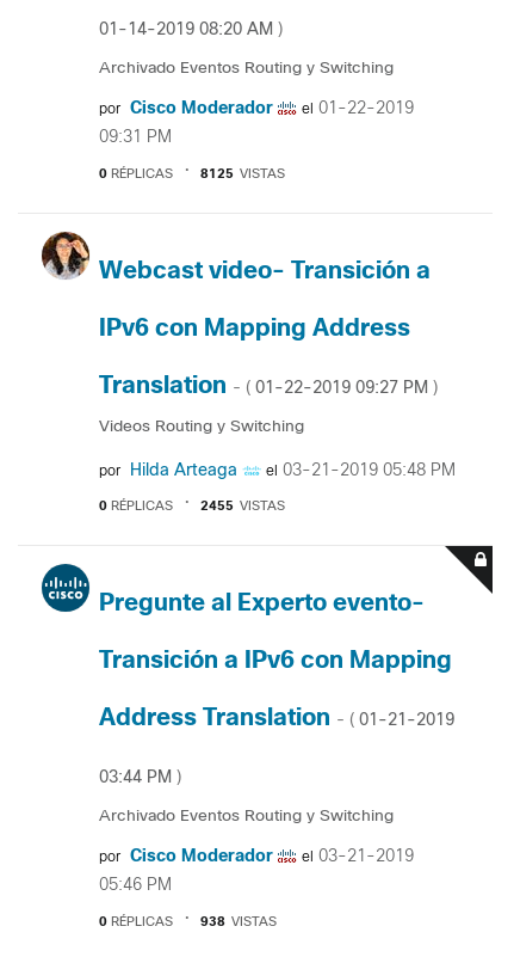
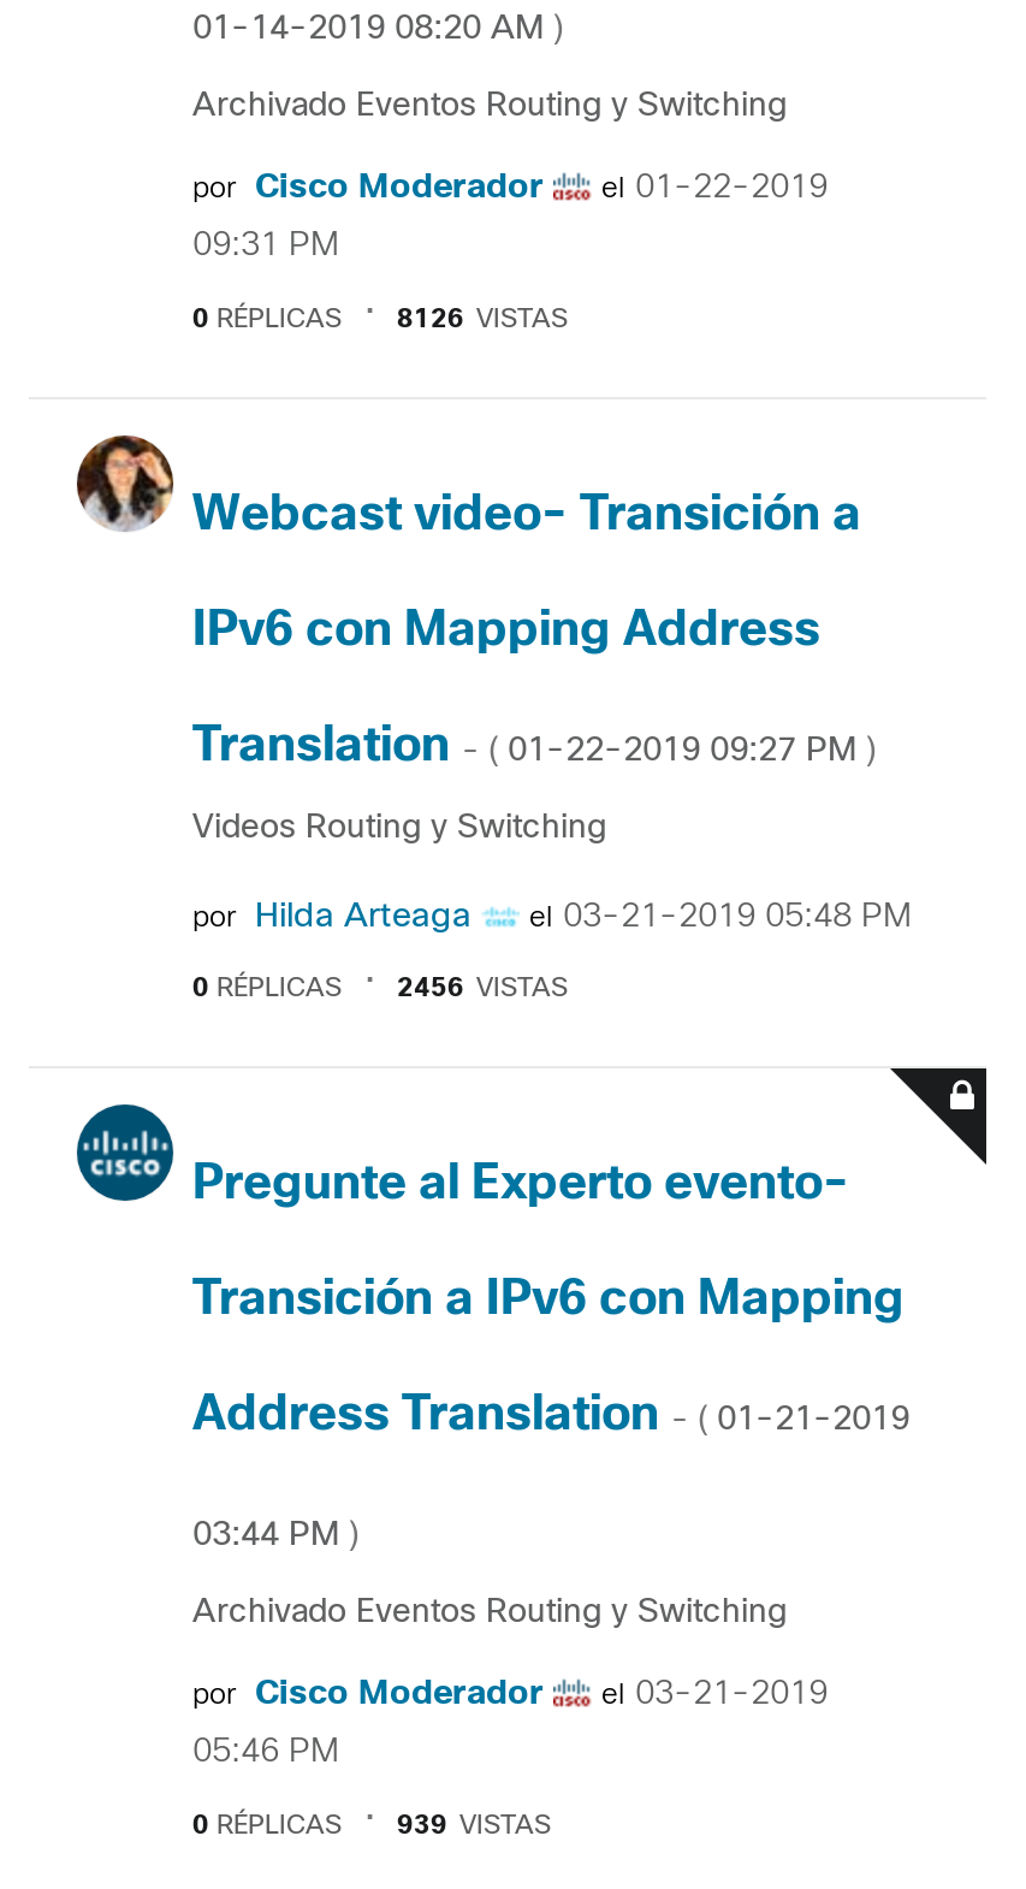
[200,168,285,180] 8125 VISTAS -> [397,307,568,331] 8126 VISTAS
[200,501,285,513] 2455 VISTAS -> [397,977,568,1001] 2456 VISTAS
[200,916,277,928] 938 VISTAS -> [397,1813,551,1837] 939 VISTAS

